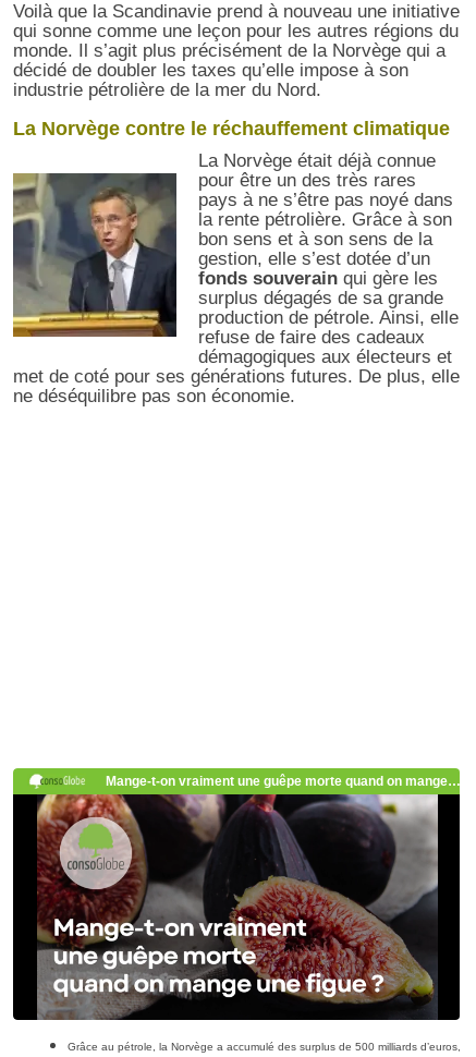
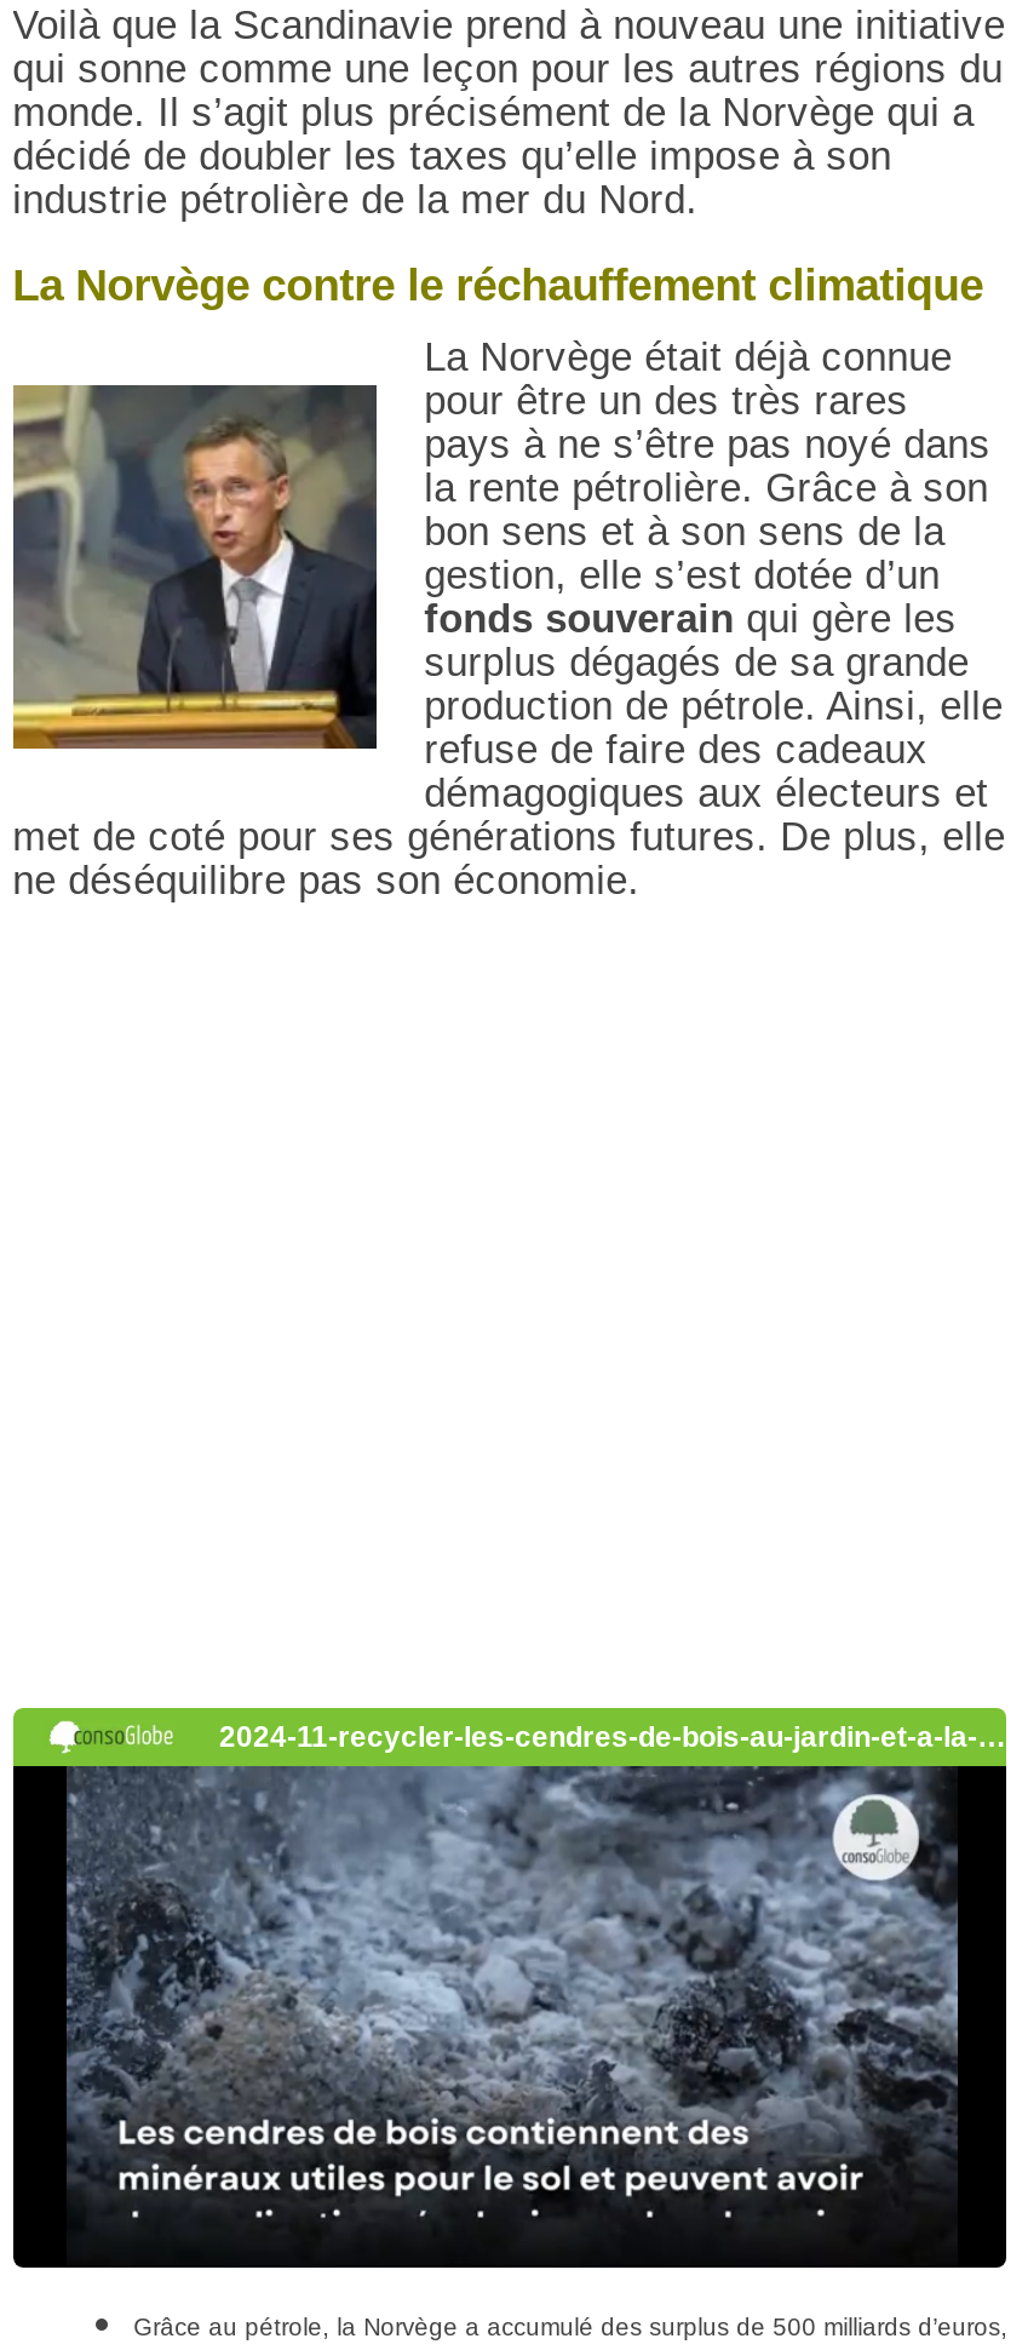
[36,773,447,1021] [image] -> [64,1723,975,2268] [image]

